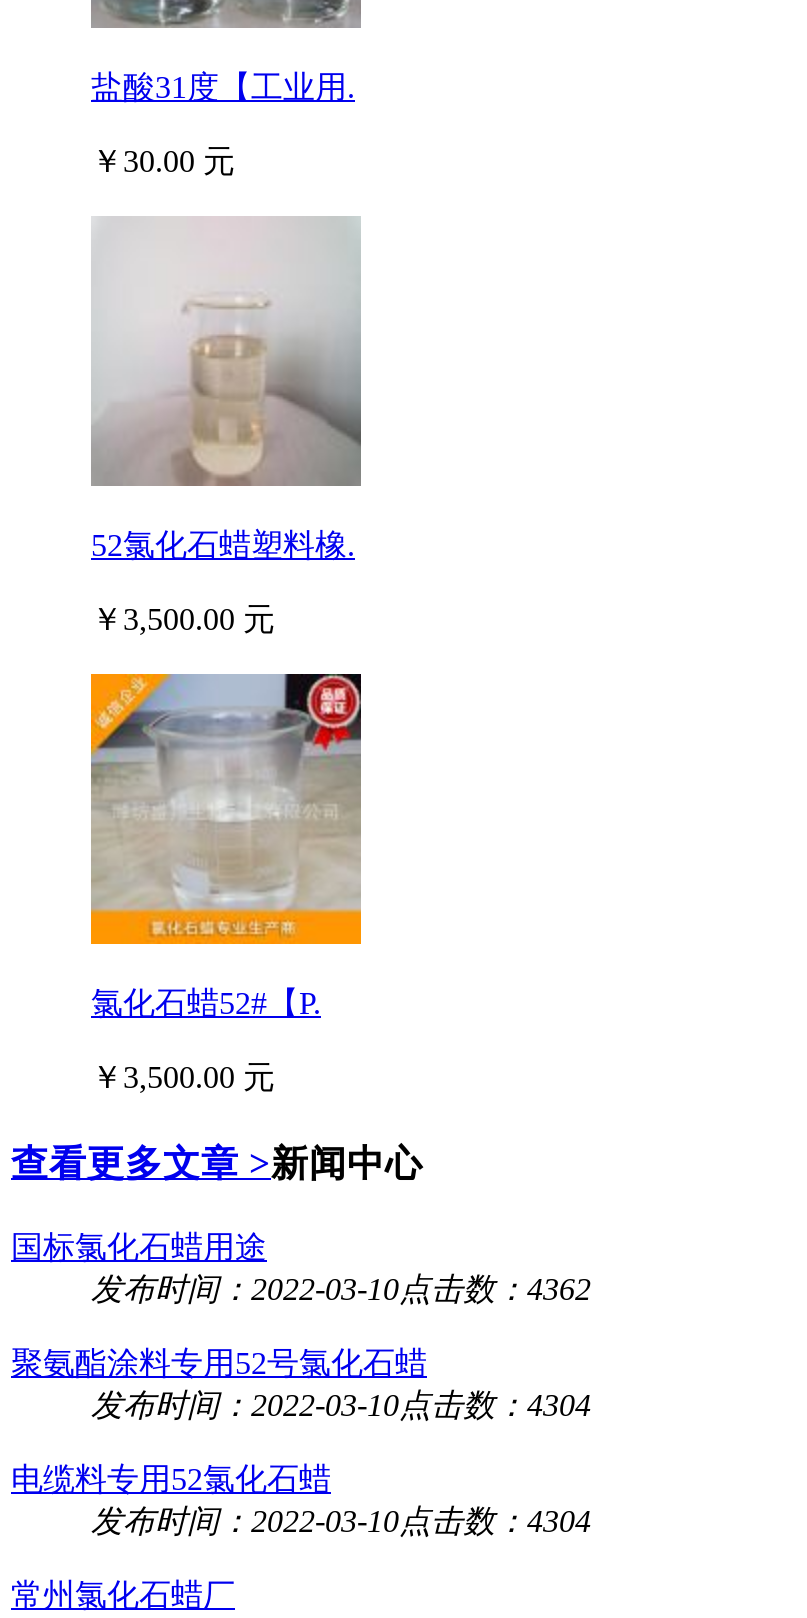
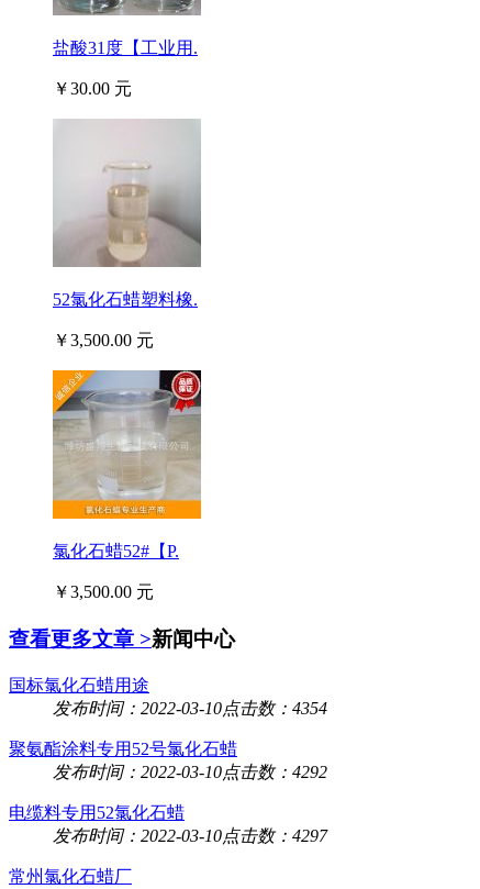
[91,1272,591,1306] 发布时间：2022-03-10点击数：4362 -> [53,699,327,717] 发布时间：2022-03-10点击数：4354
[91,1388,591,1422] 发布时间：2022-03-10点击数：4304 -> [53,763,327,781] 发布时间：2022-03-10点击数：4292
[91,1504,591,1538] 发布时间：2022-03-10点击数：4304 -> [53,826,327,845] 发布时间：2022-03-10点击数：4297

